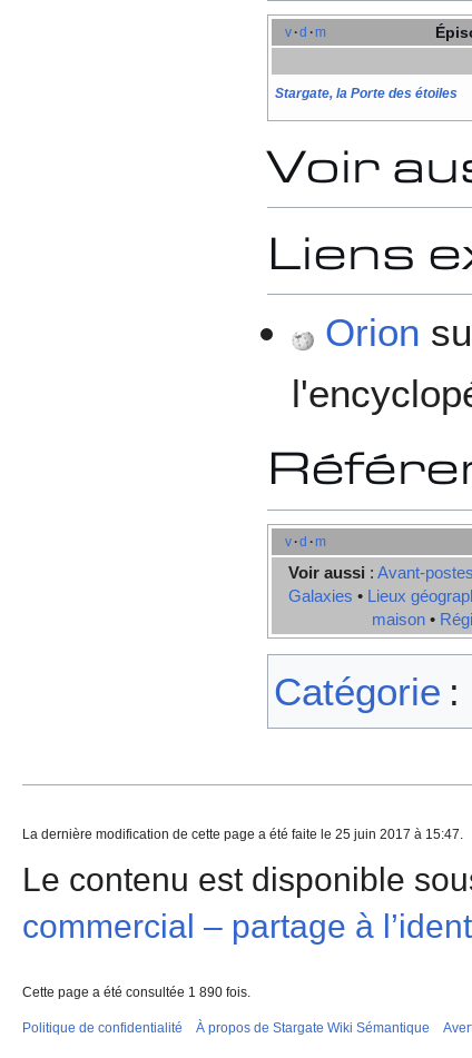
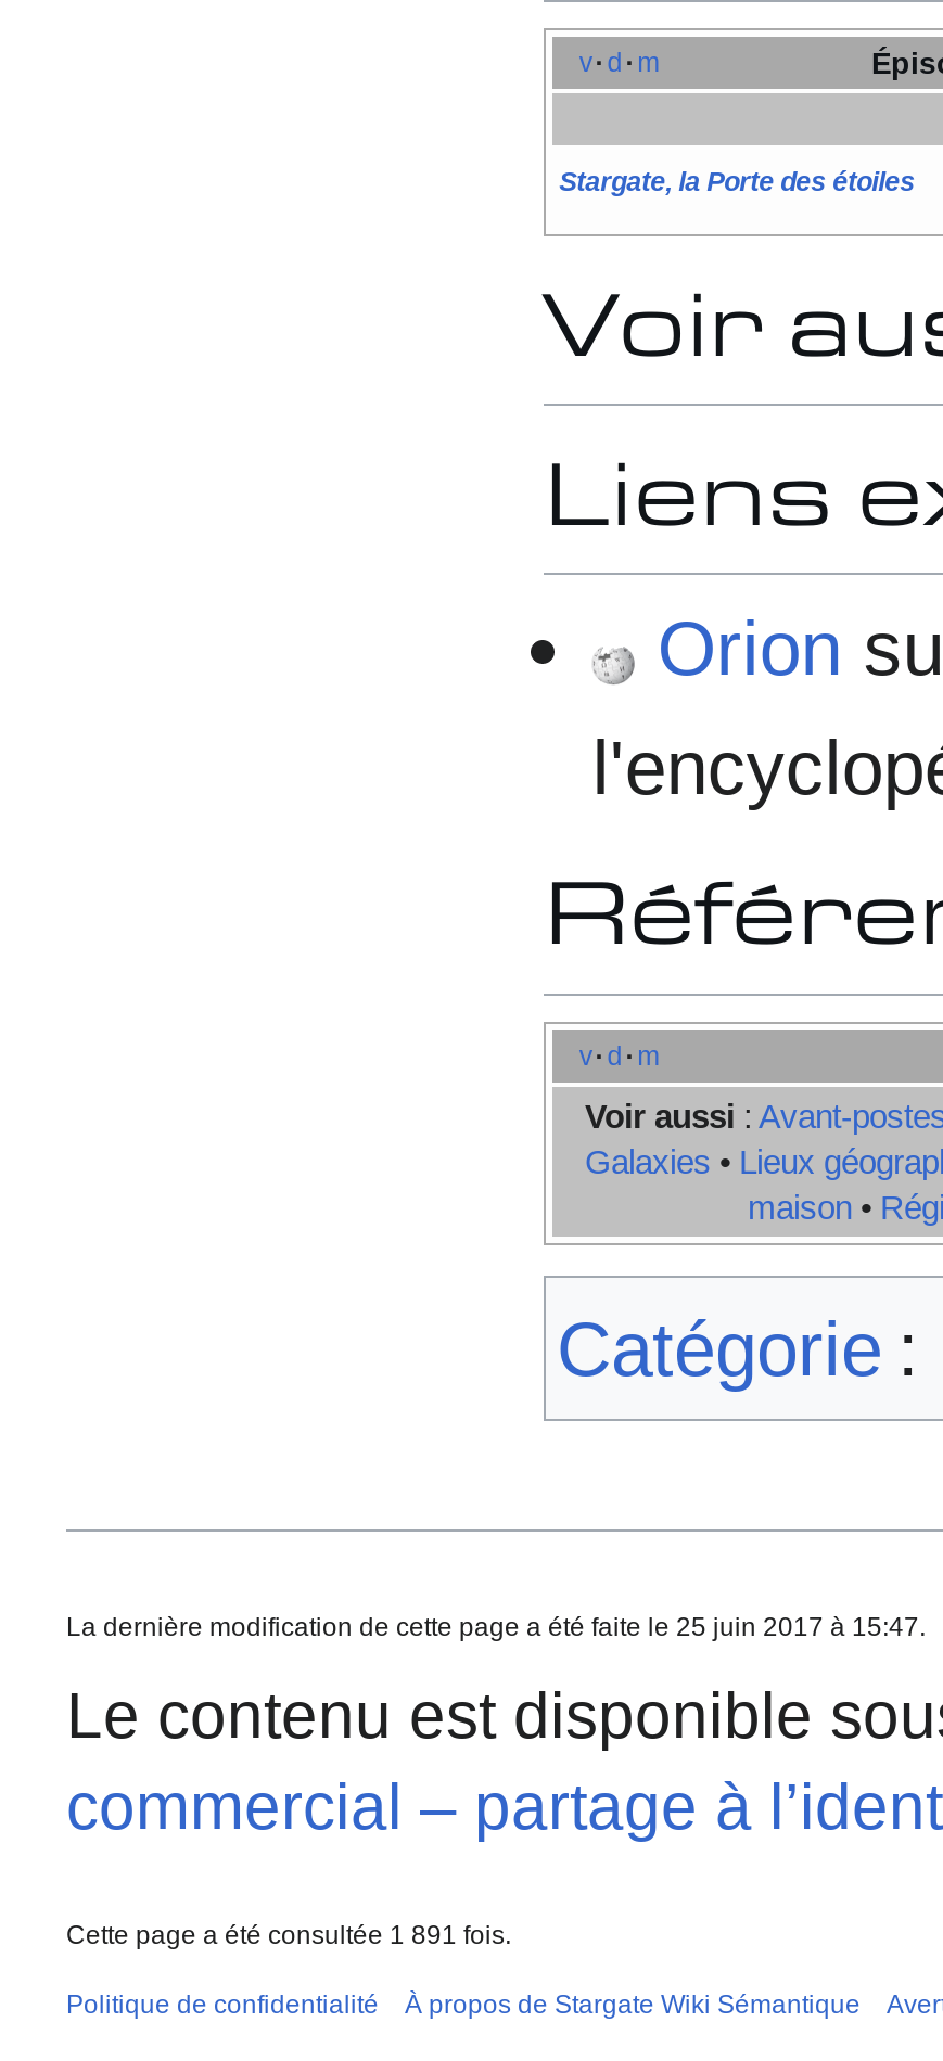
[22,985,250,1000] Cette page a été consultée 1 890 fois. -> [66,1921,511,1951] Cette page a été consultée 1 891 fois.

